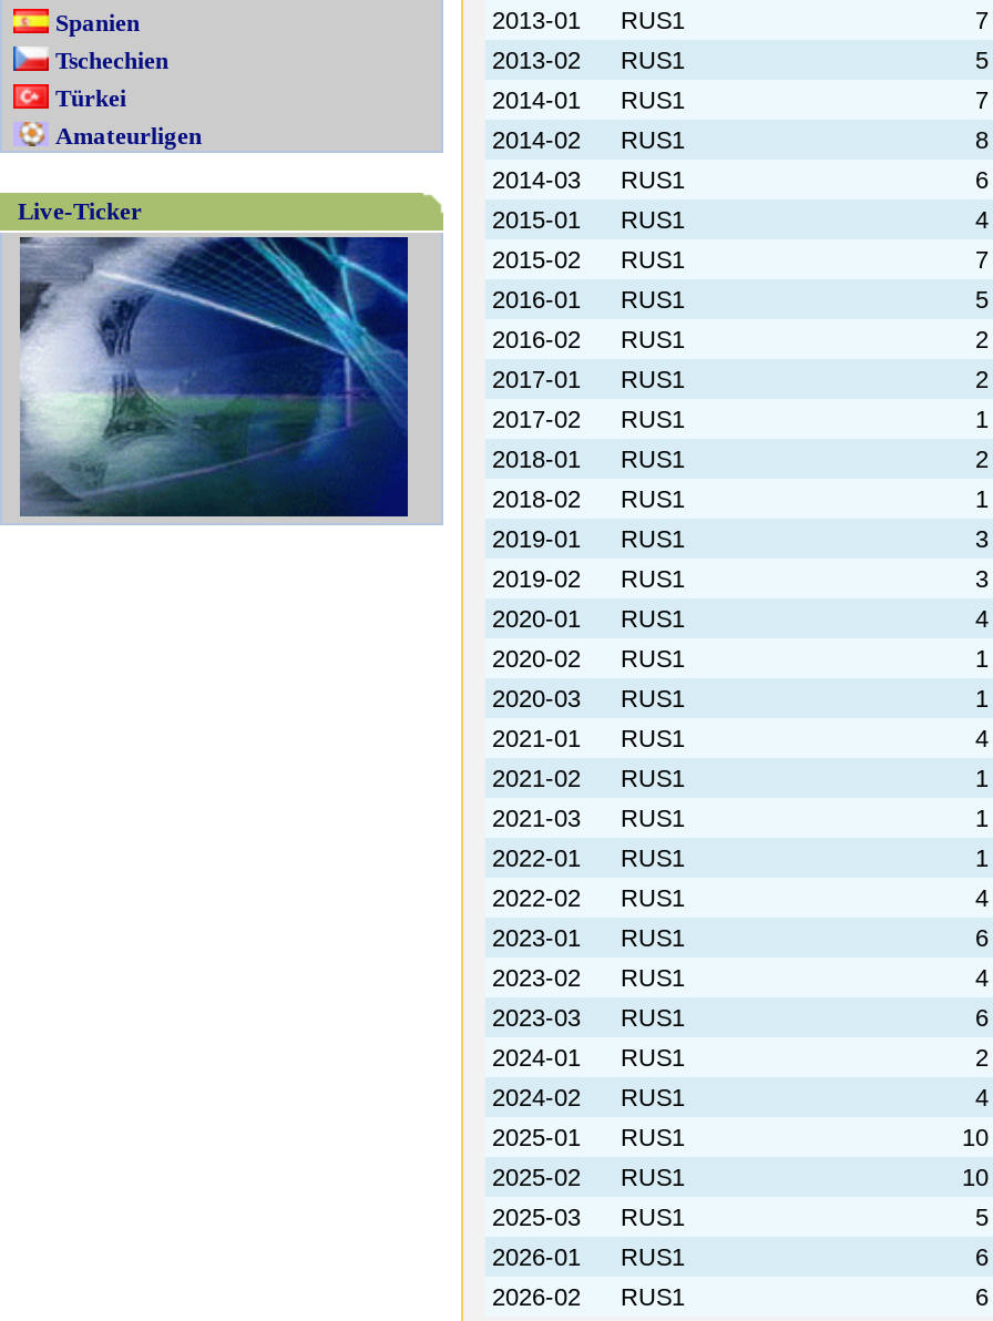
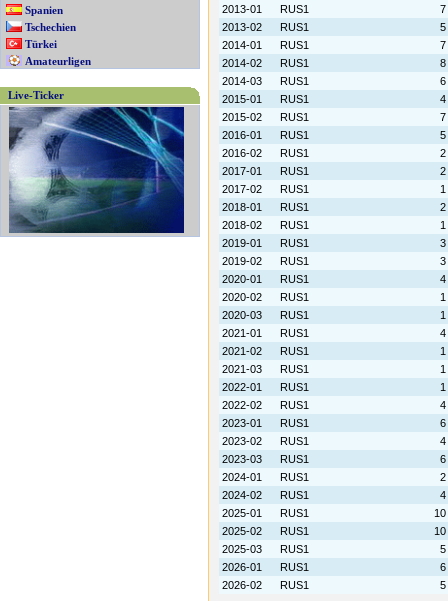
[975,1283,989,1310] 6 -> [440,579,446,591] 5

